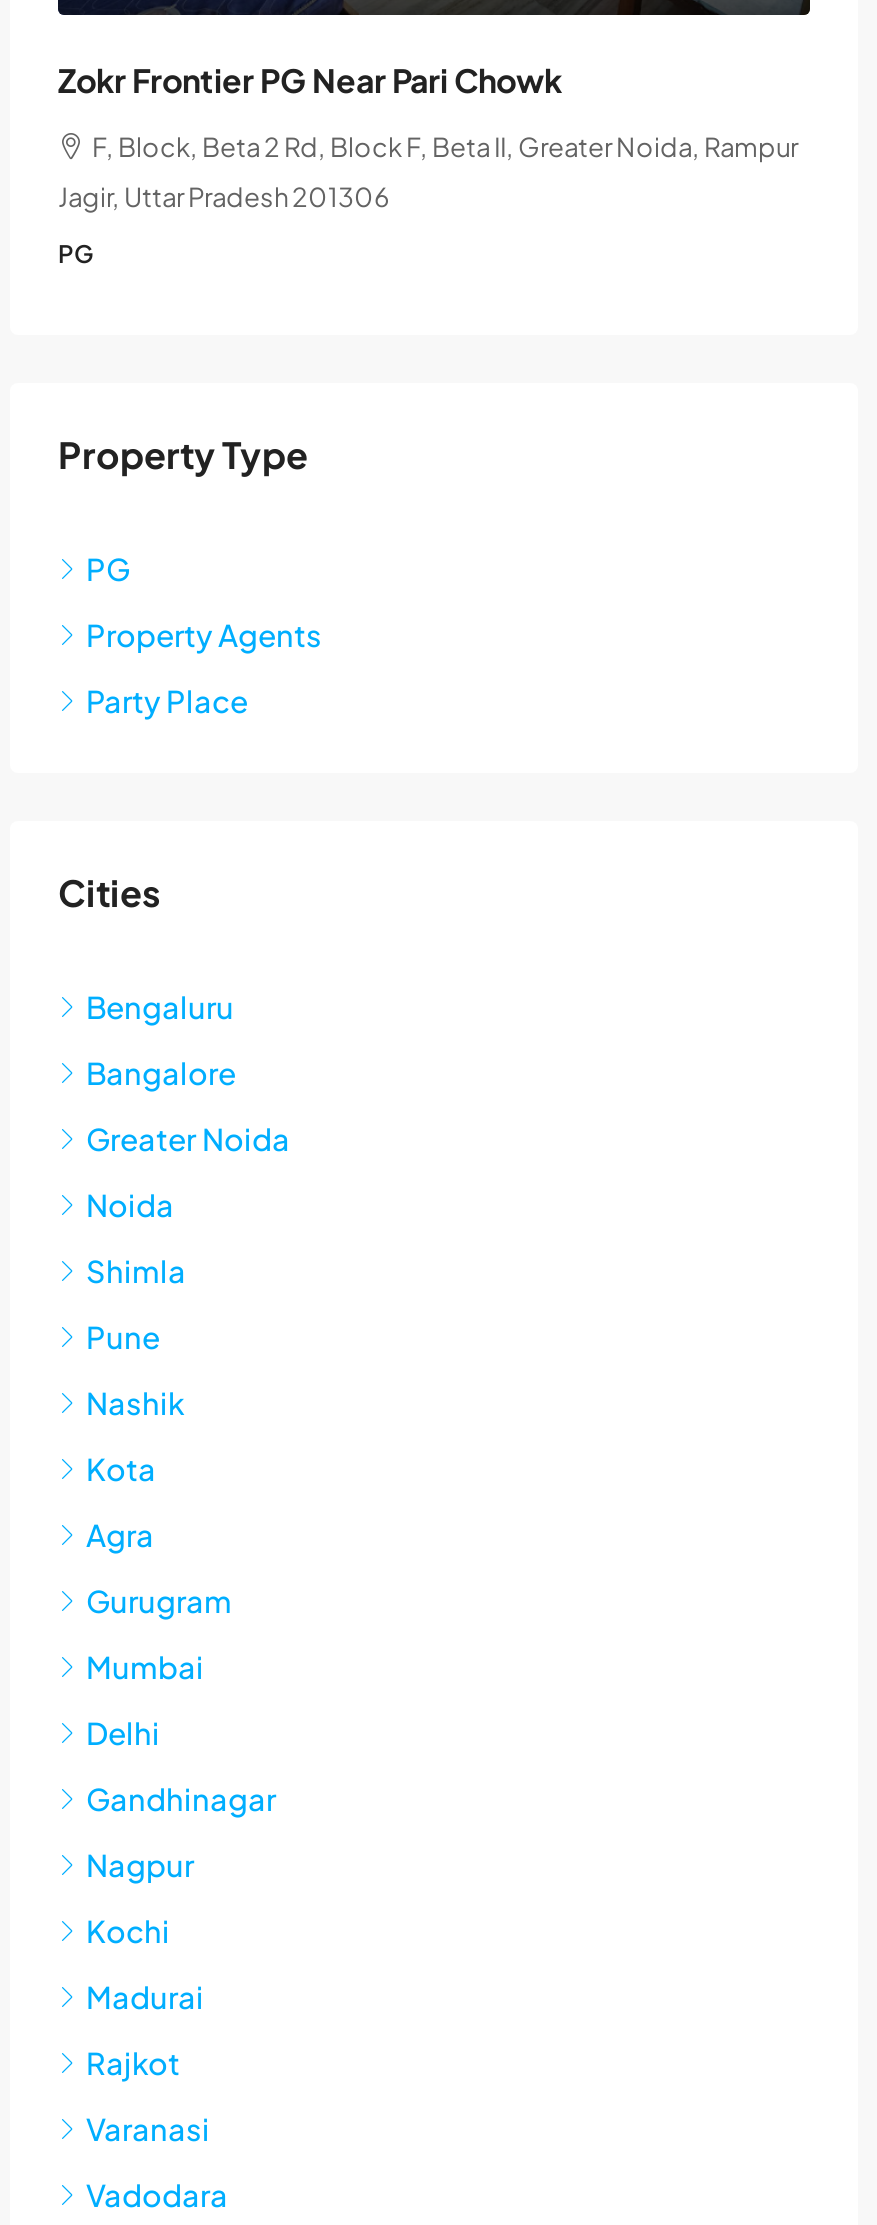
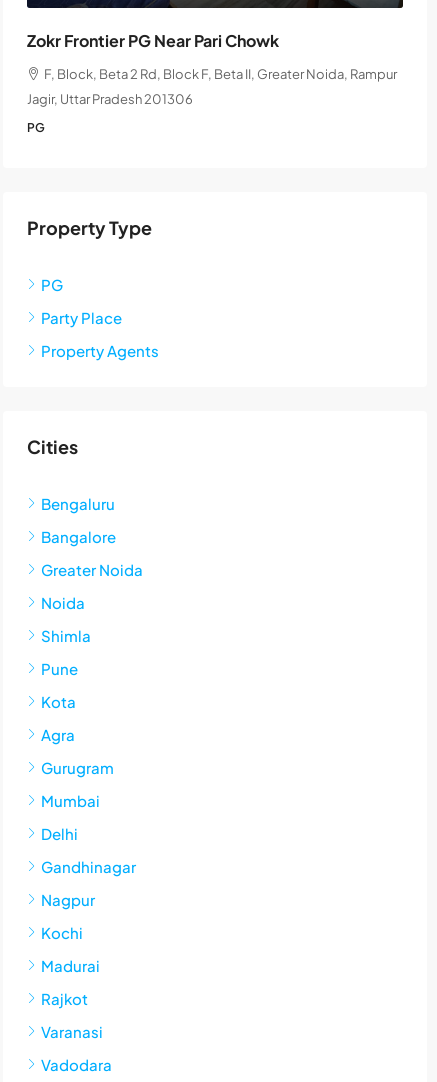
moved [86,616,322,654] -> [41,341,159,360]: Property Agents
[86,1384,184,1422] Nashik -> none

